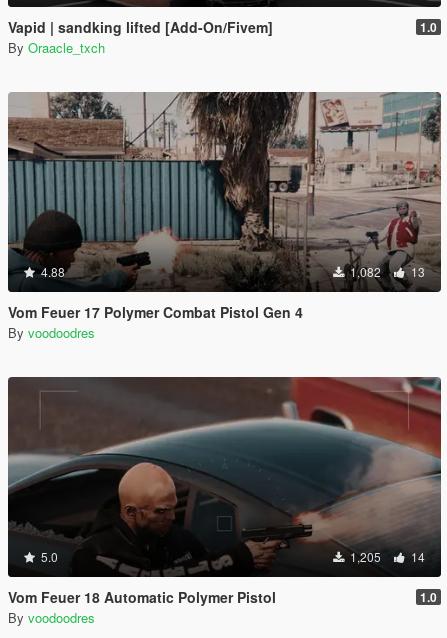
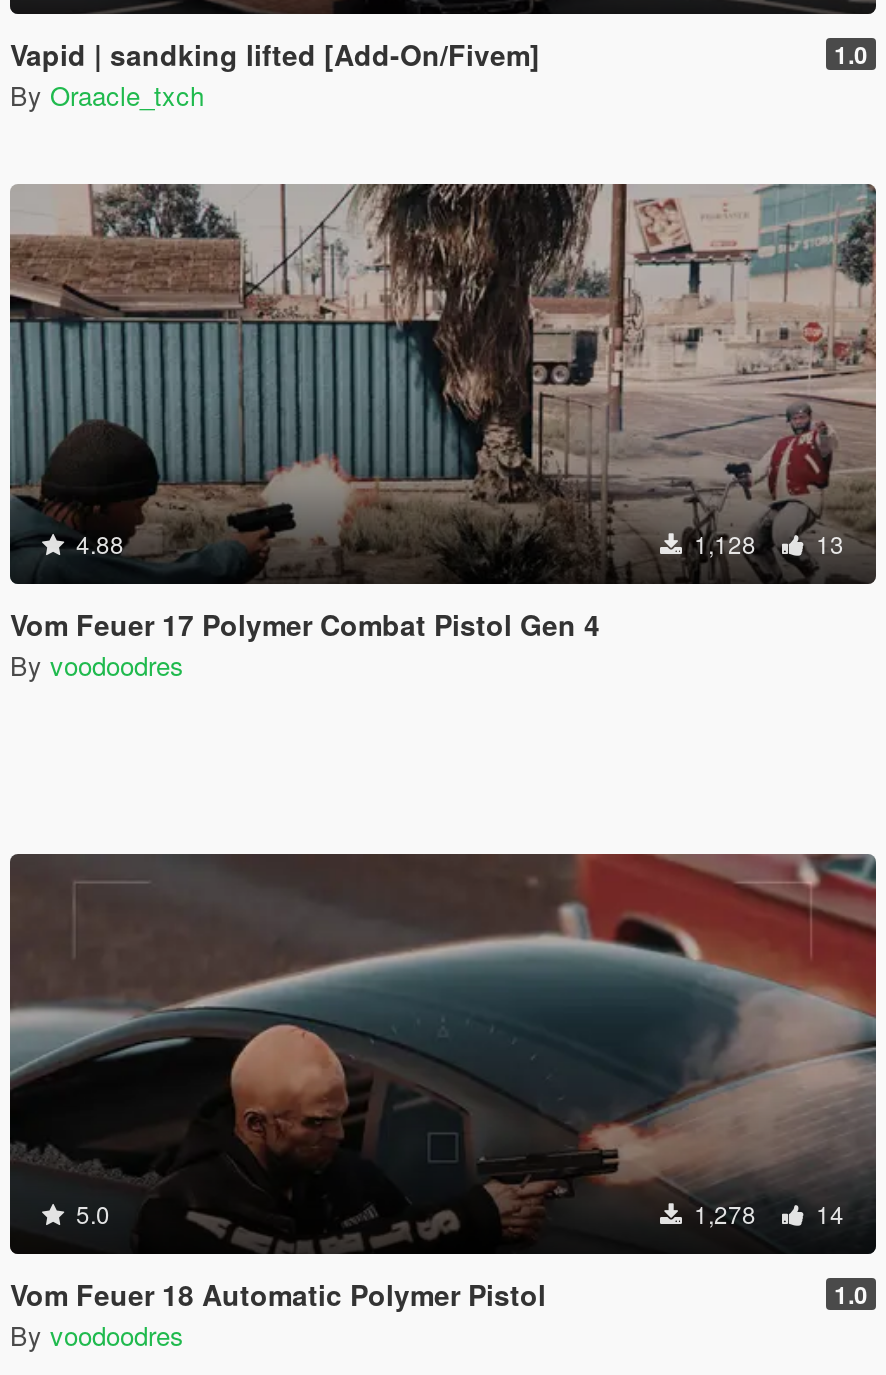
[347,263,425,280] 1,082 13 -> [688,526,844,560] 1,128 13
[347,548,425,565] 1,205 14 -> [688,1196,844,1230] 1,278 14

